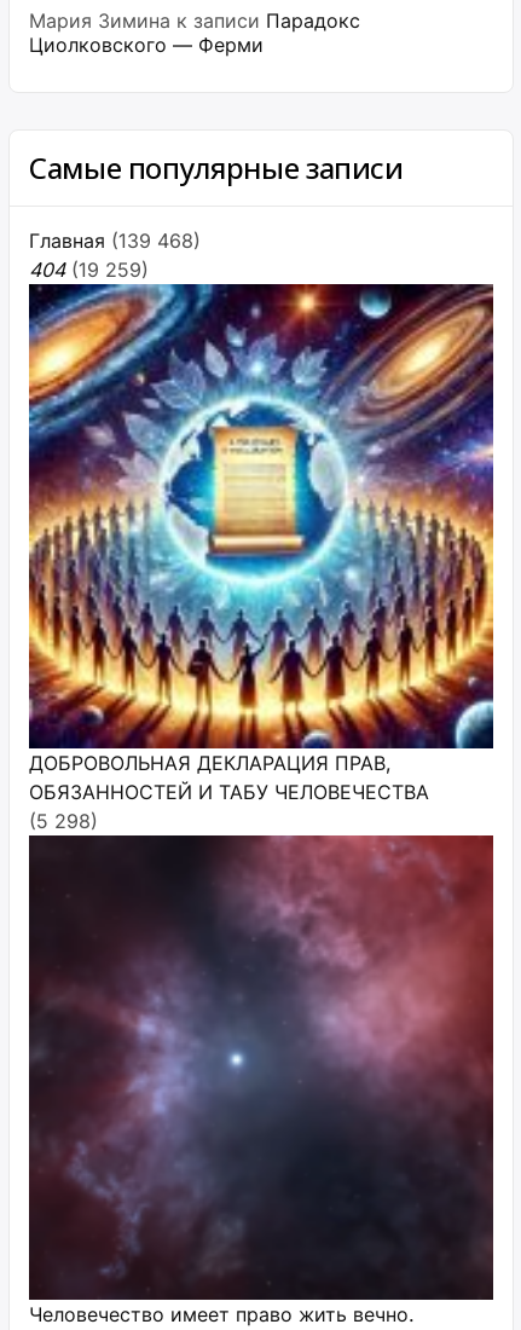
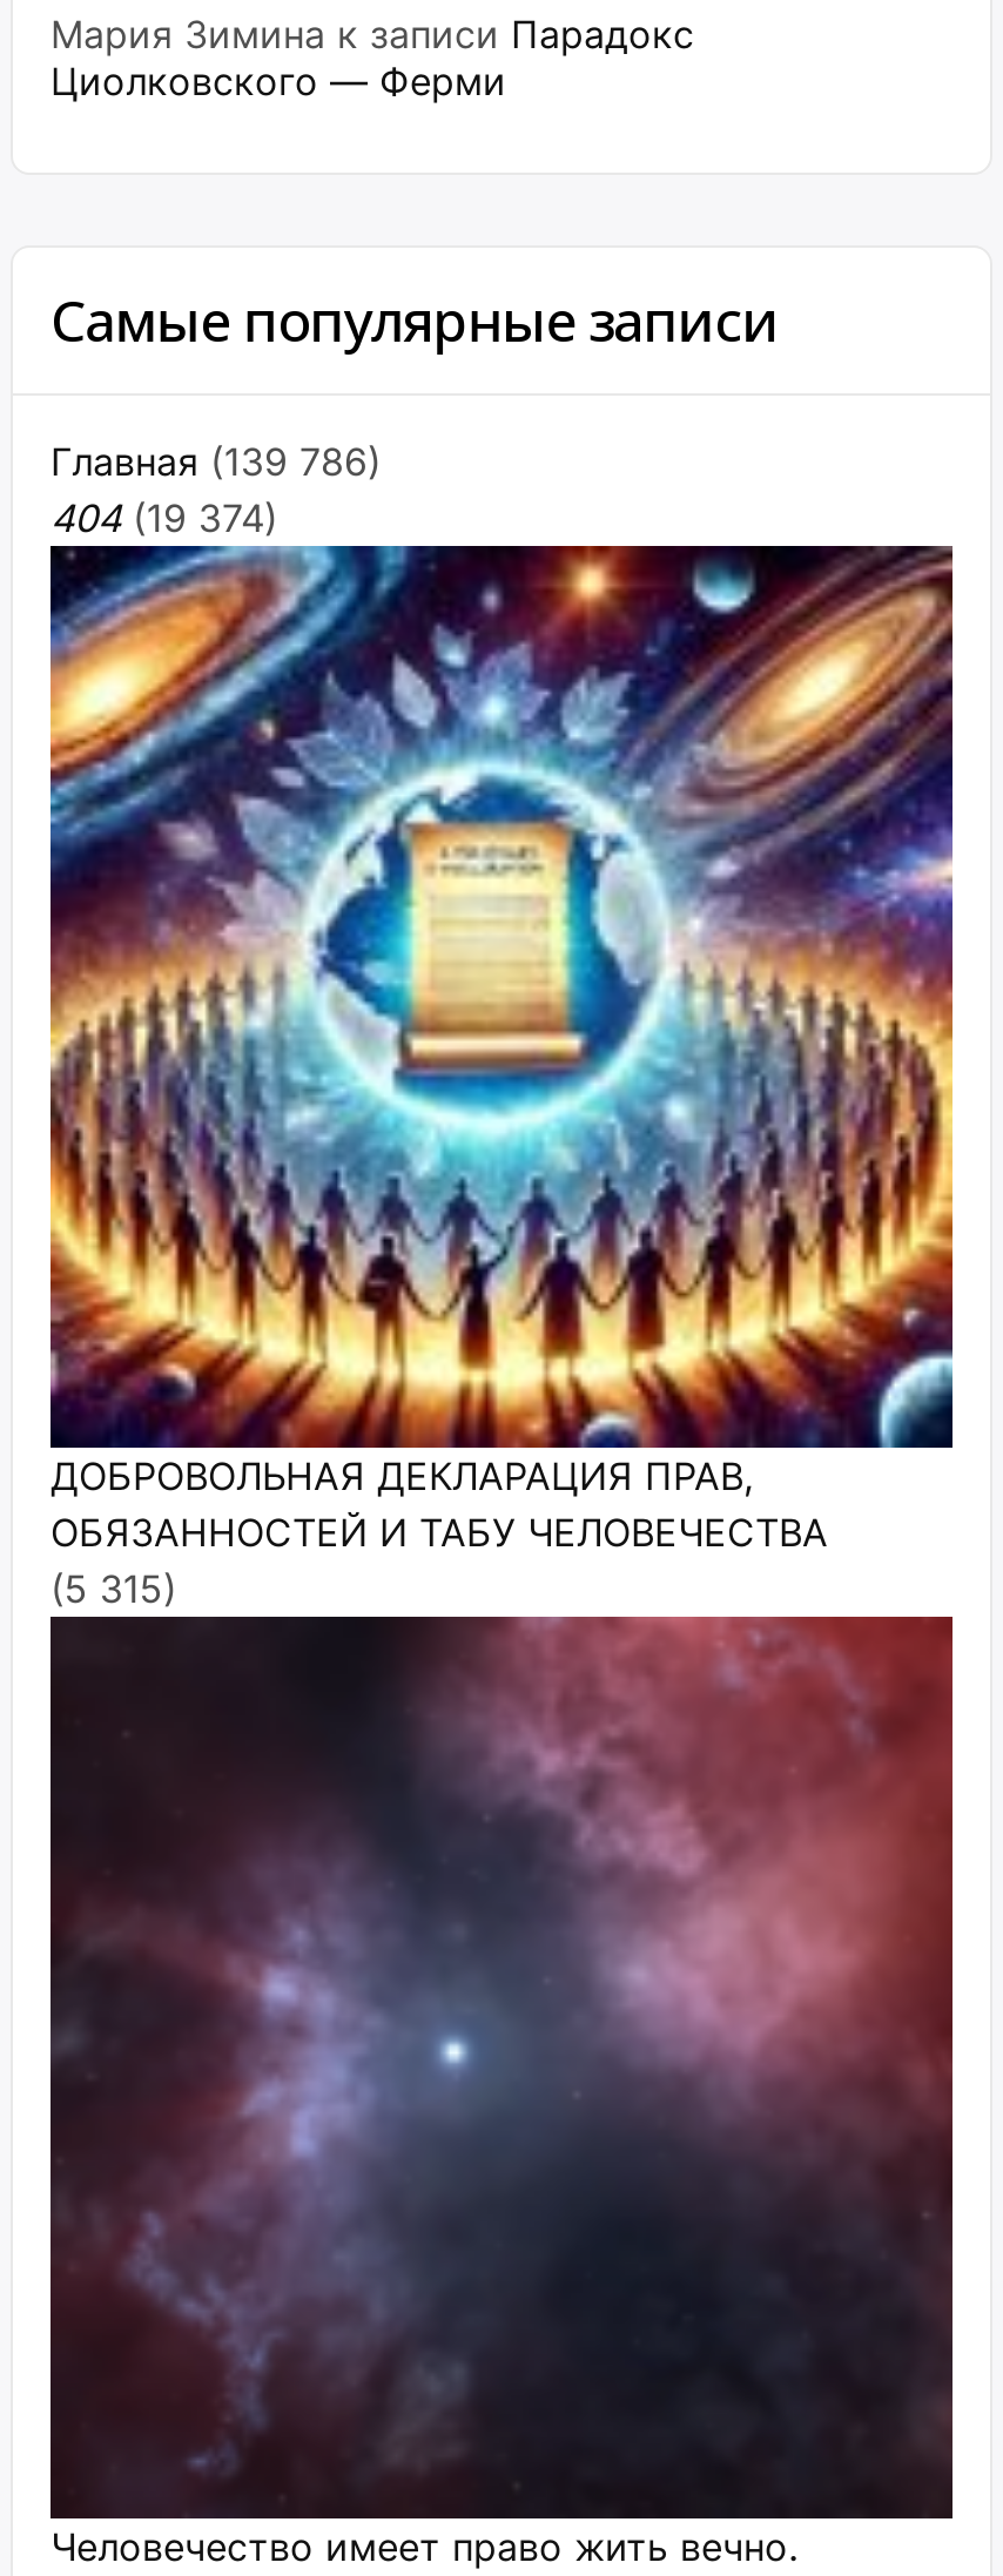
[29,229,201,253] Главная (139 468) -> [51,437,382,484] Главная (139 786)
[29,258,149,282] 404 (19 259) -> [51,494,278,541] 404 (19 374)
[29,809,98,833] (5 298) -> [51,1565,177,1612] (5 315)

